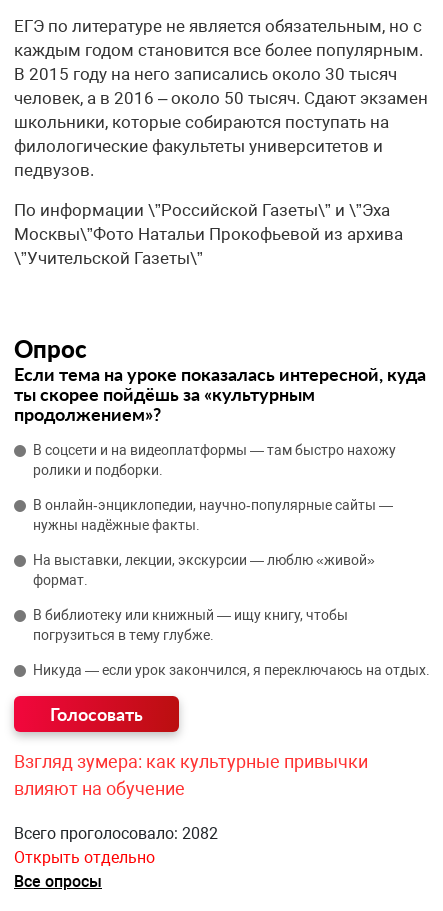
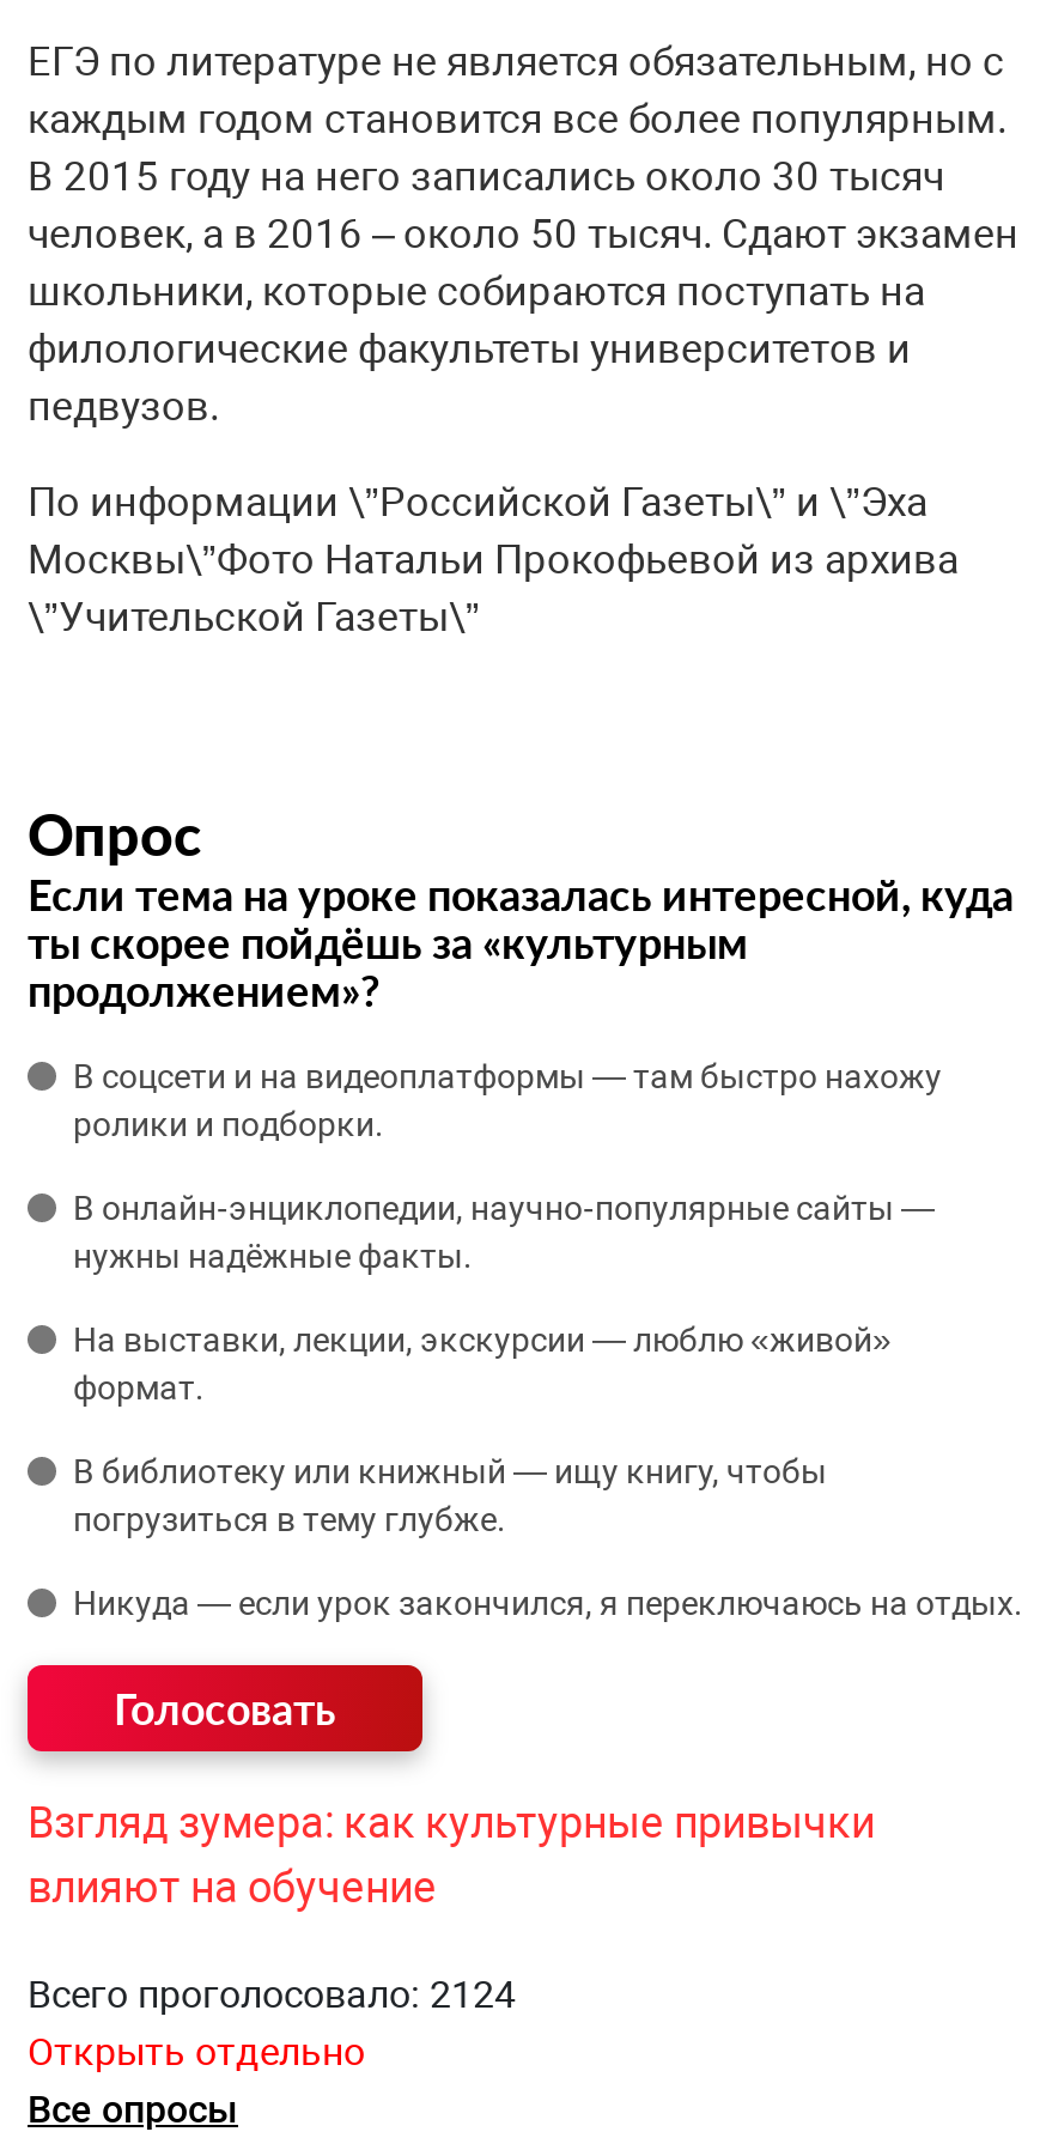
[14,824,218,843] Всего проголосовало: 2082 -> [28,1972,516,2018] Всего проголосовало: 2124

